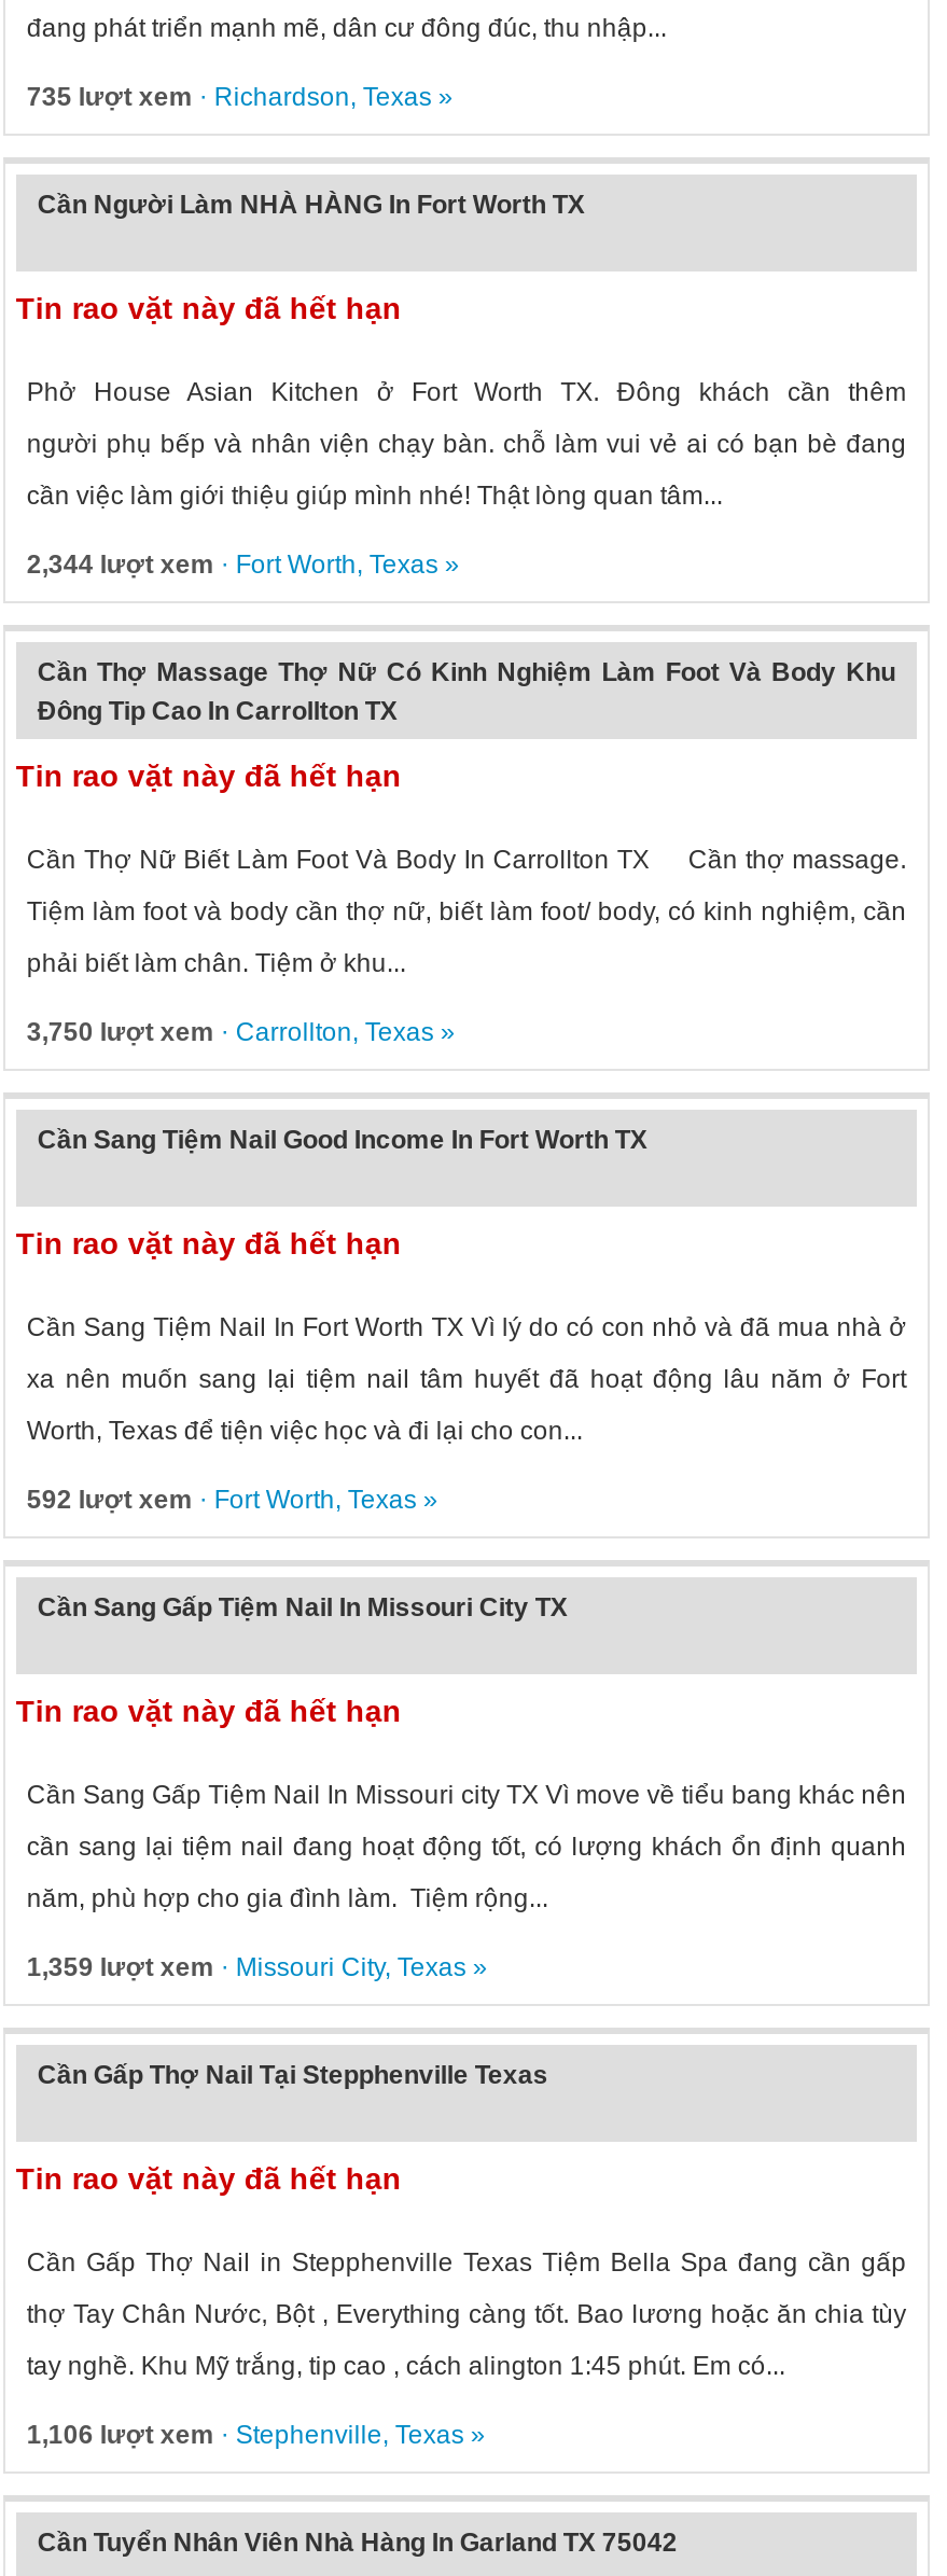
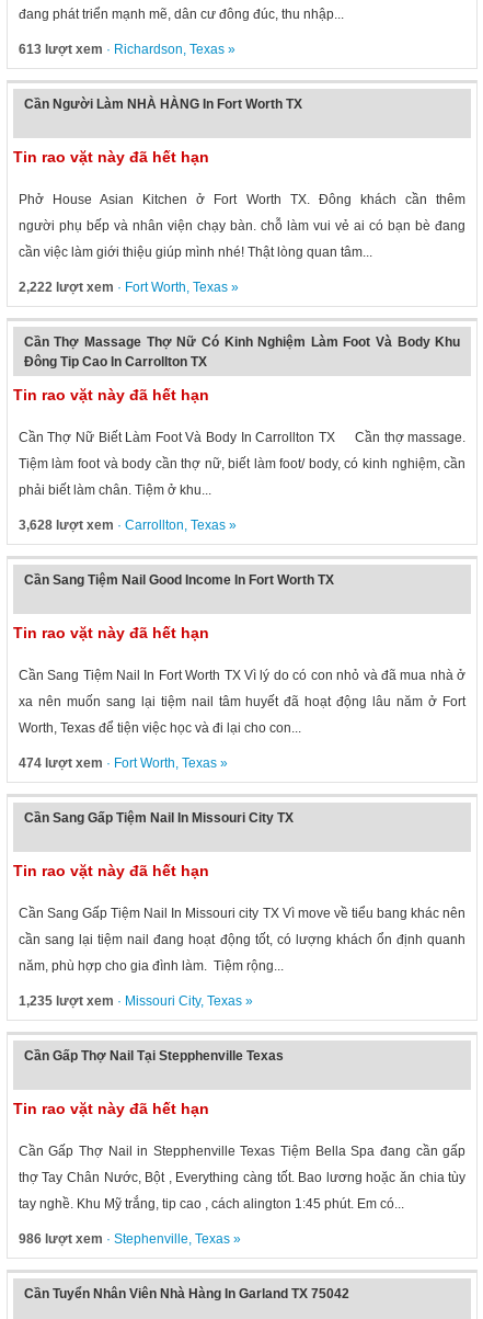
[27,82,453,112] 735 lượt xem · Richardson, Texas» -> [19,42,235,57] 613 lượt xem · Richardson, Texas»
[27,549,460,580] 2,344 lượt xem · Fort Worth, Texas» -> [19,280,239,295] 2,222 lượt xem · Fort Worth, Texas»
[27,1017,456,1047] 3,750 lượt xem · Carrollton, Texas» -> [19,518,236,533] 3,628 lượt xem · Carrollton, Texas»
[27,1485,438,1515] 592 lượt xem · Fort Worth, Texas» -> [19,755,228,771] 474 lượt xem · Fort Worth, Texas»
[27,1952,488,1982] 1,359 lượt xem · Missouri City, Texas» -> [19,993,253,1009] 1,235 lượt xem · Missouri City, Texas»
[27,2420,486,2450] 1,106 lượt xem · Stephenville, Texas» -> [19,1231,241,1247] 986 lượt xem · Stephenville, Texas»

